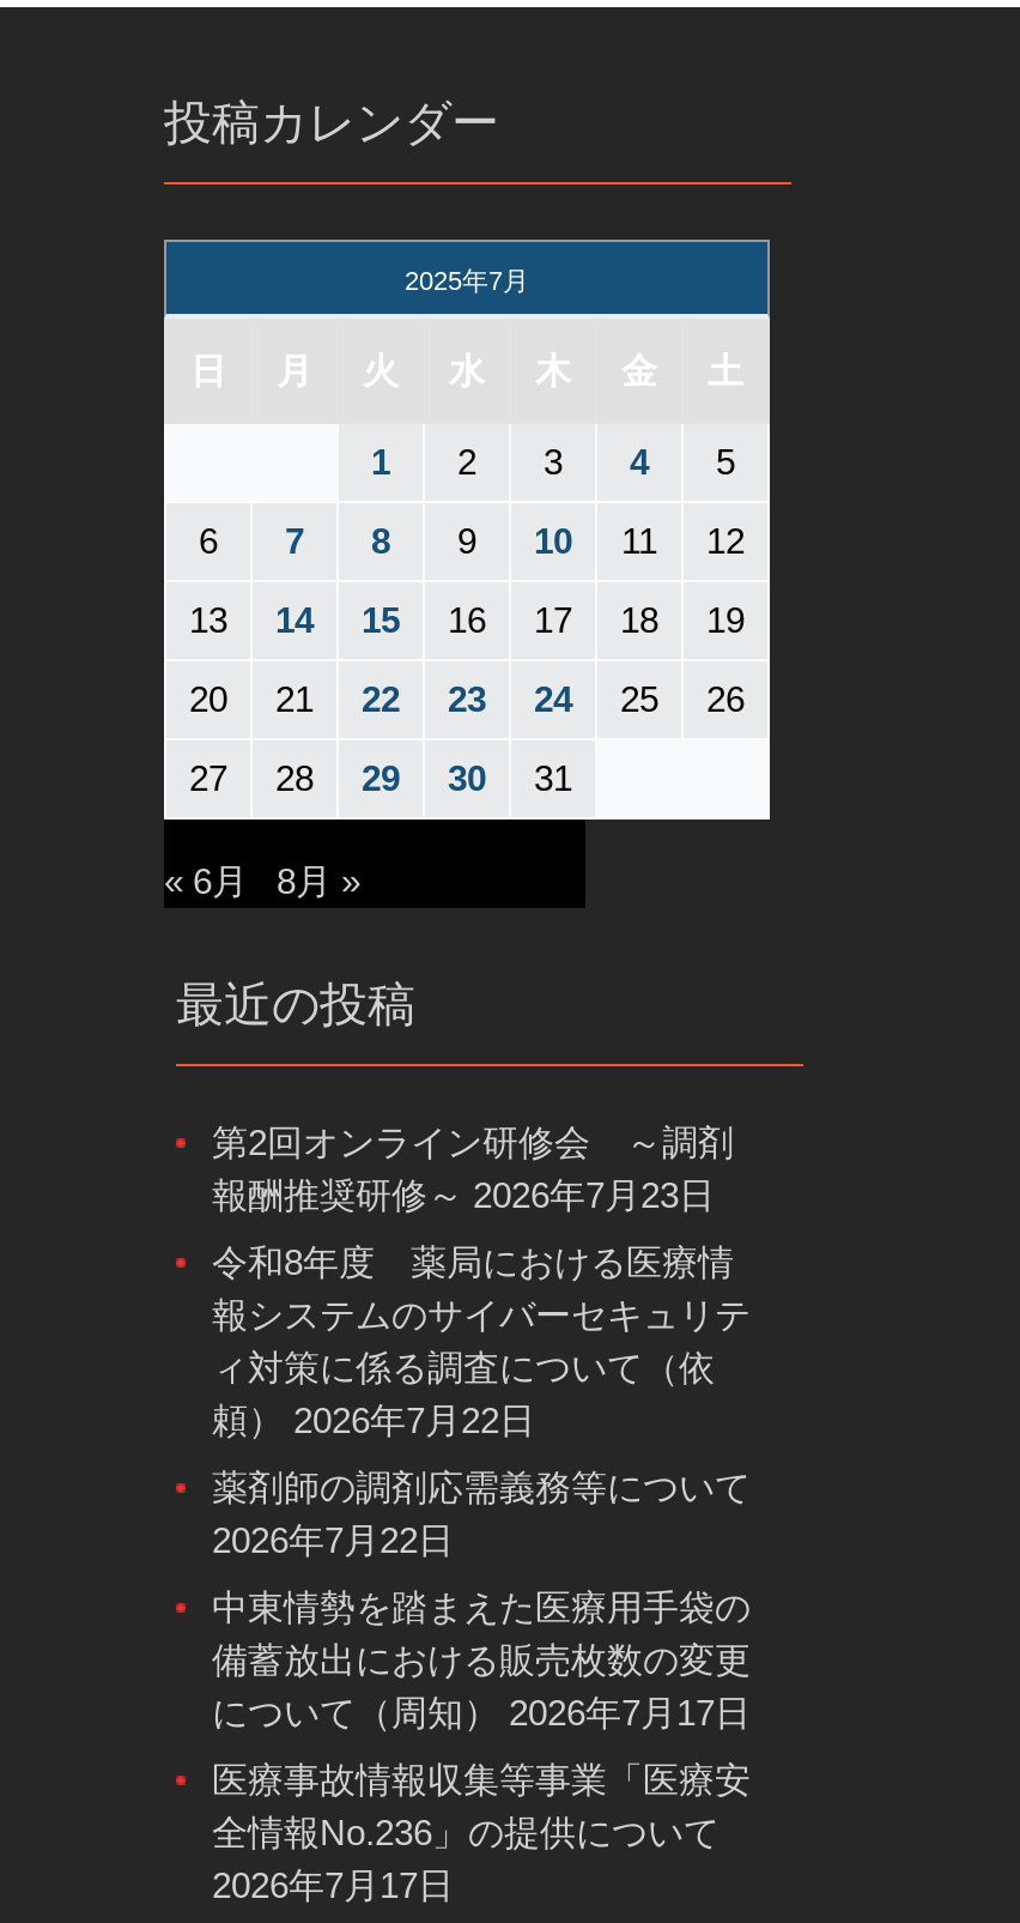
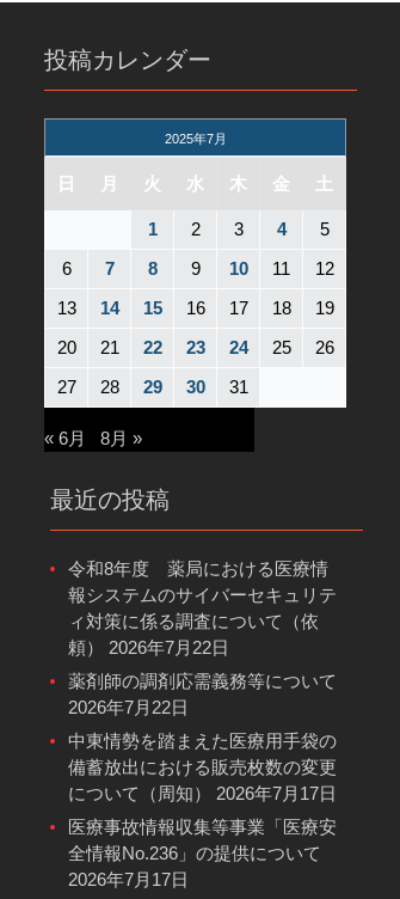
[212,1122,734,1216] 第2回オンライン研修会 ～調剤 | 報酬推奨研修～ 2026年7月23日 -> none

